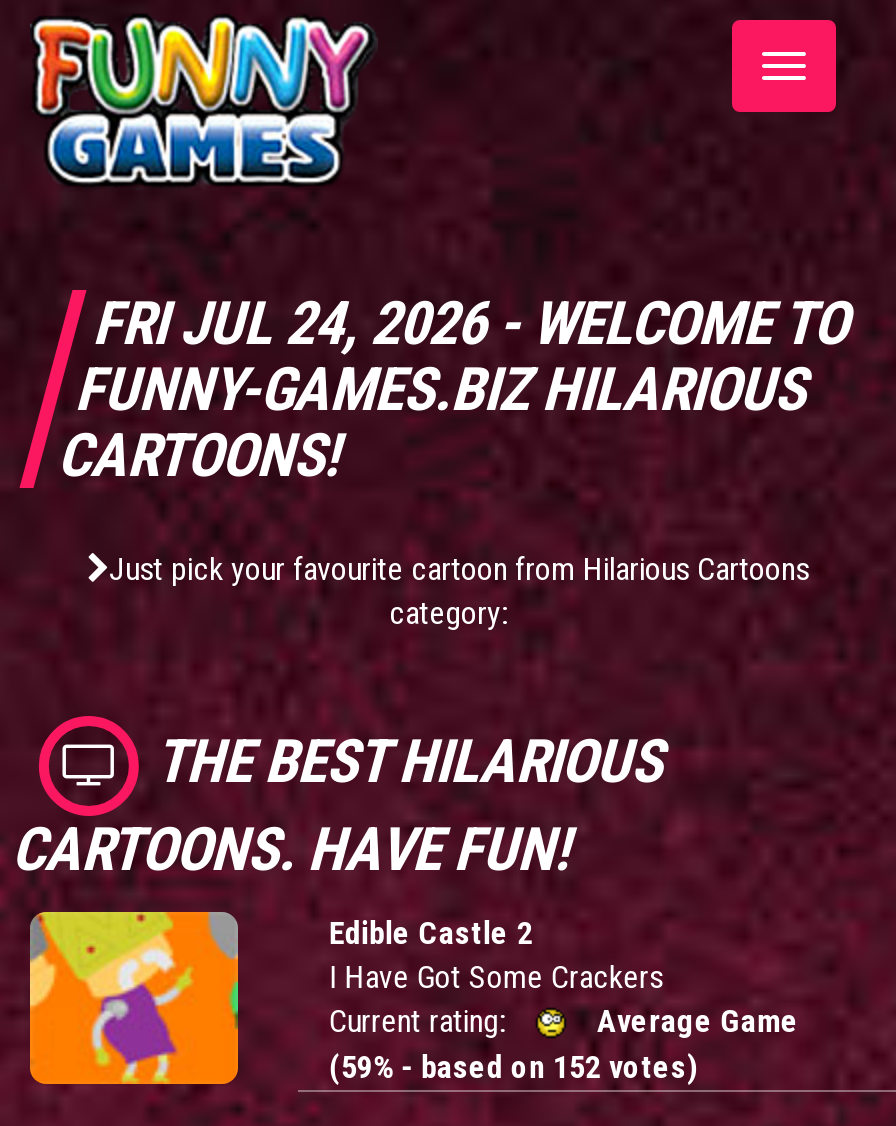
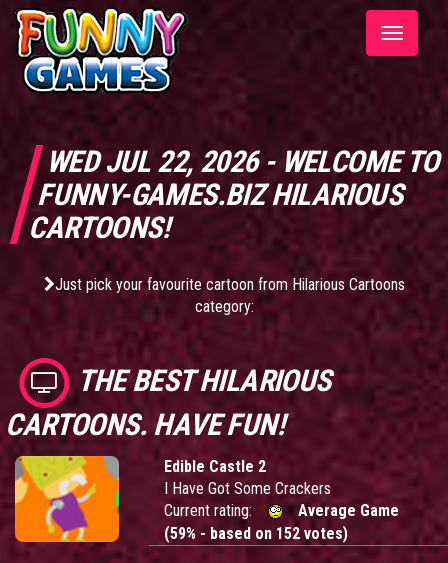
[88,288,862,358] FRI JUL 24, 2026 - WELCOME TO -> [44,144,446,179] WED JUL 22, 2026 - WELCOME TO

